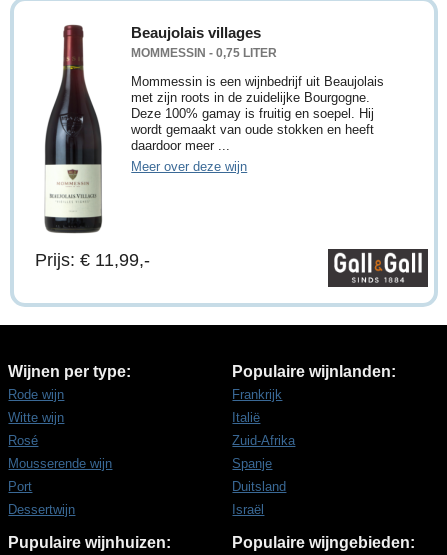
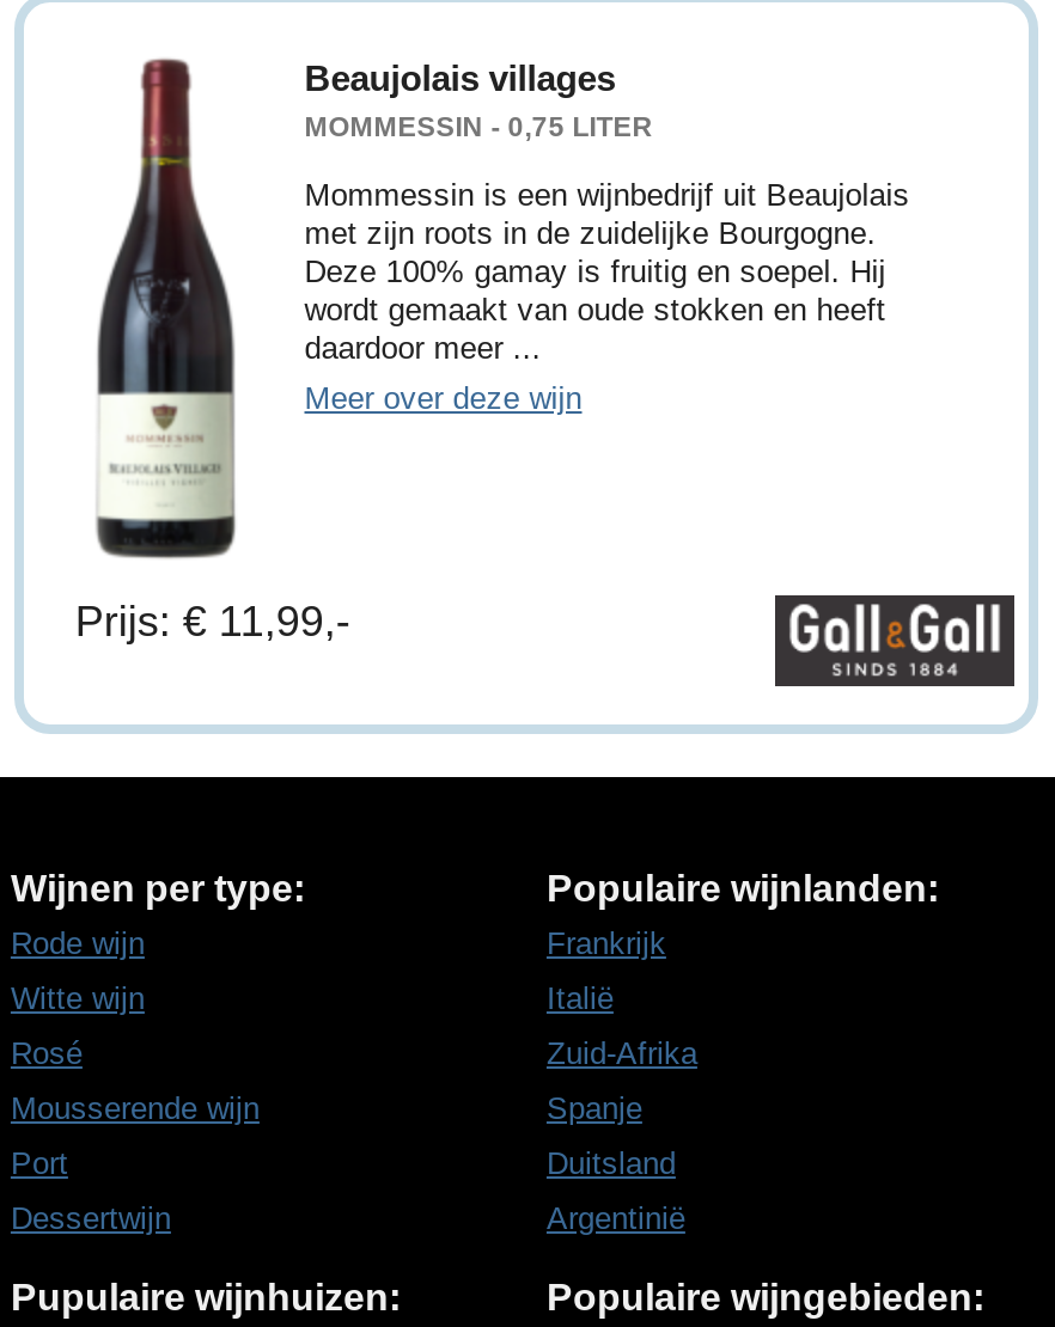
[232,502,264,517] Israël -> [547,1200,685,1235] Argentinië

